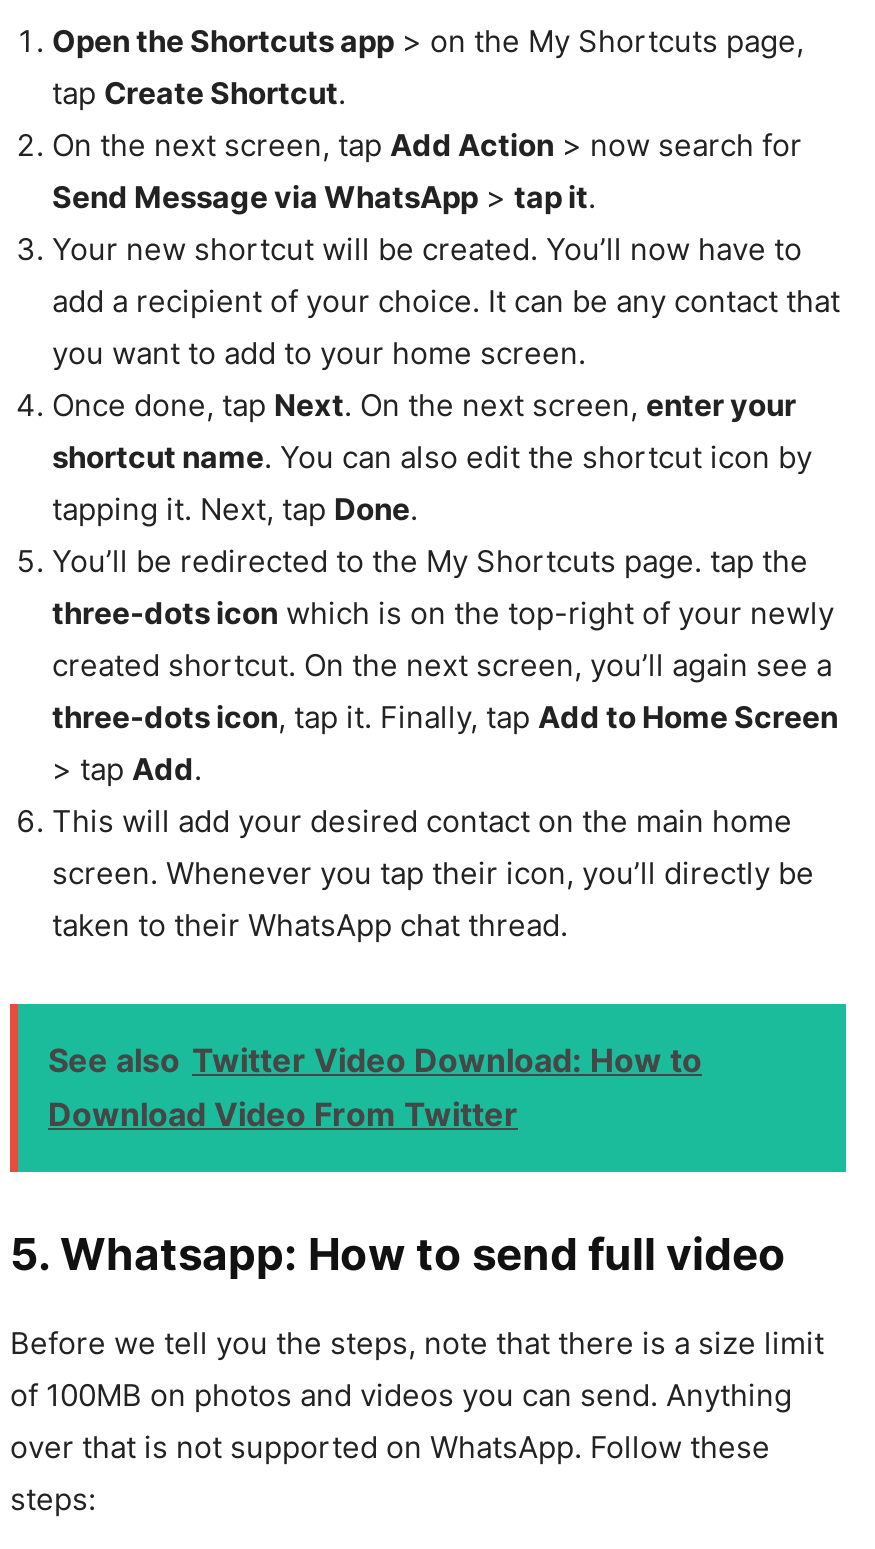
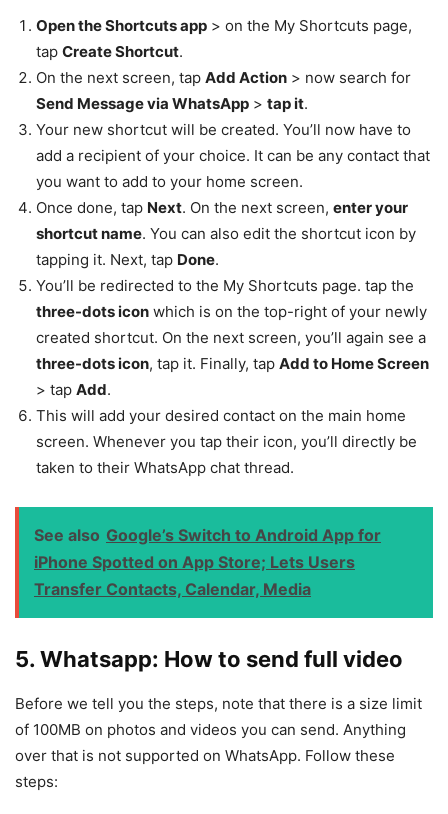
[48,1040,702,1134] See also Twitter Video Download: How to | Download Video From Twitter -> [34,525,381,599] See also Google’s Switch to Android App for | iPhone Spotted on App Store; Lets Users | Transfer Contacts, Calendar, Media

